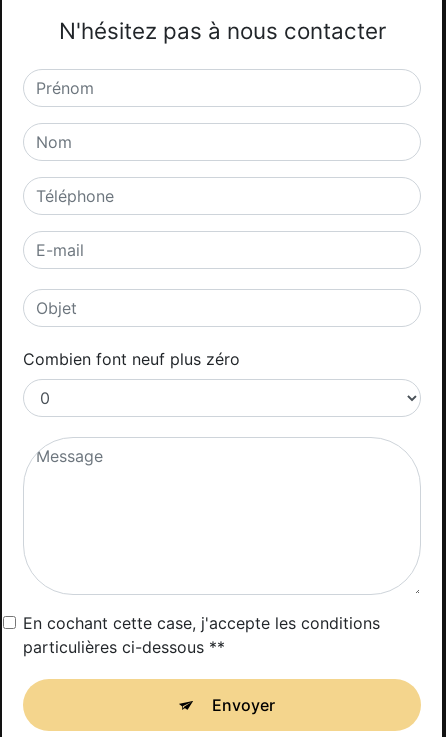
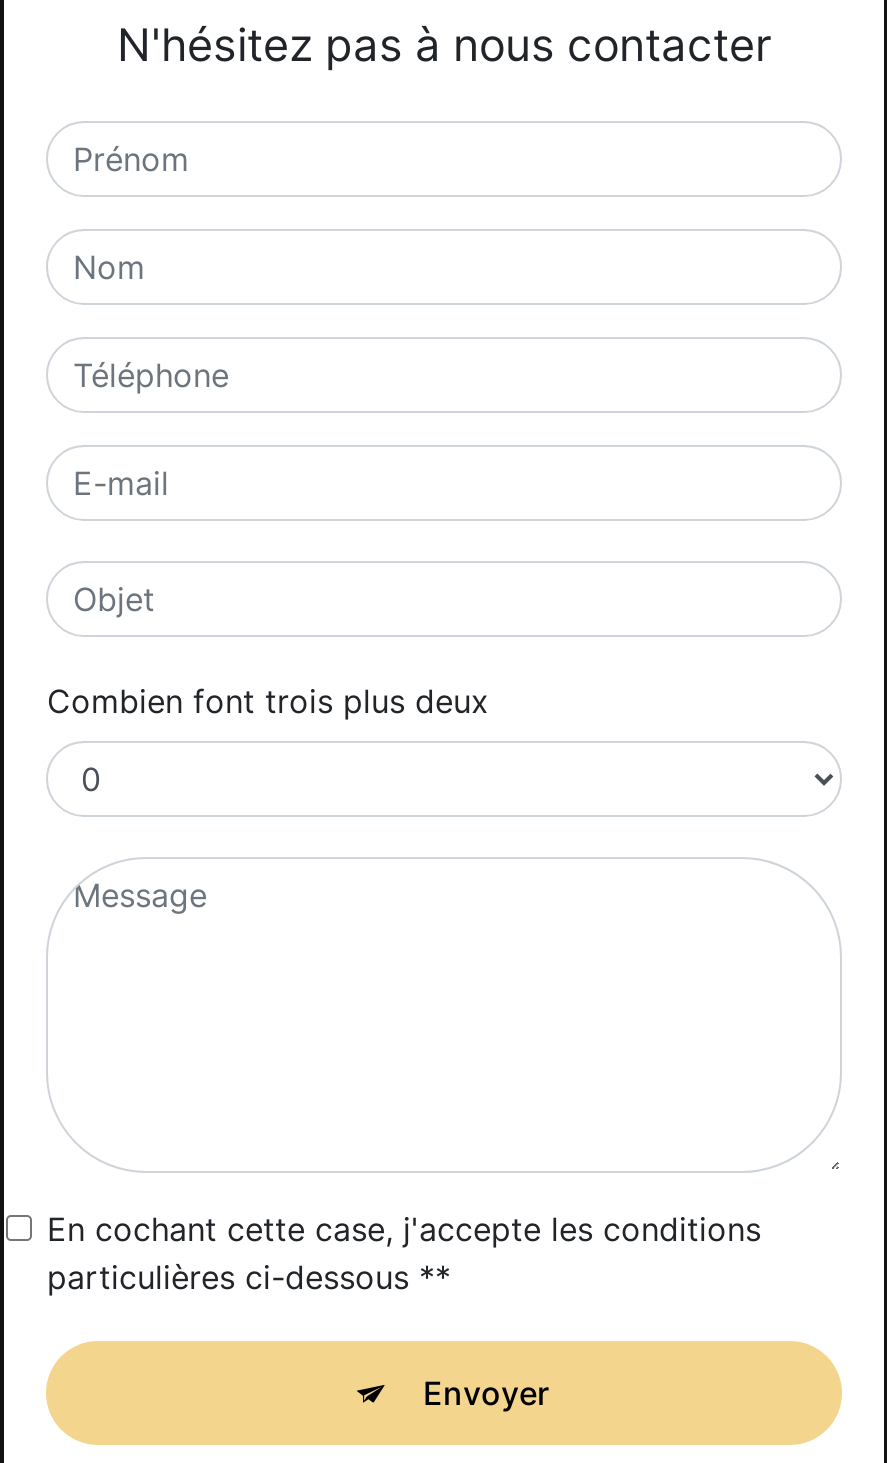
[23,349,240,369] Combien font neuf plus zéro -> [47,682,489,722] Combien font trois plus deux

